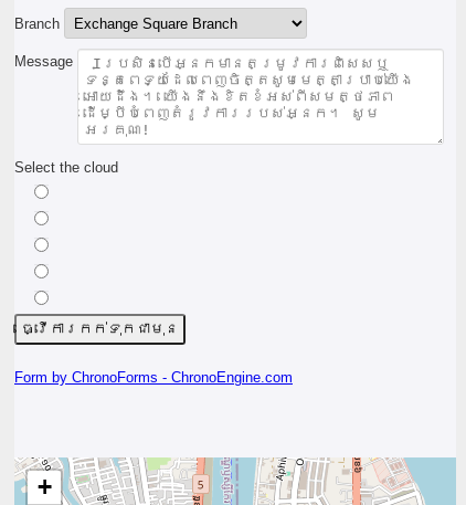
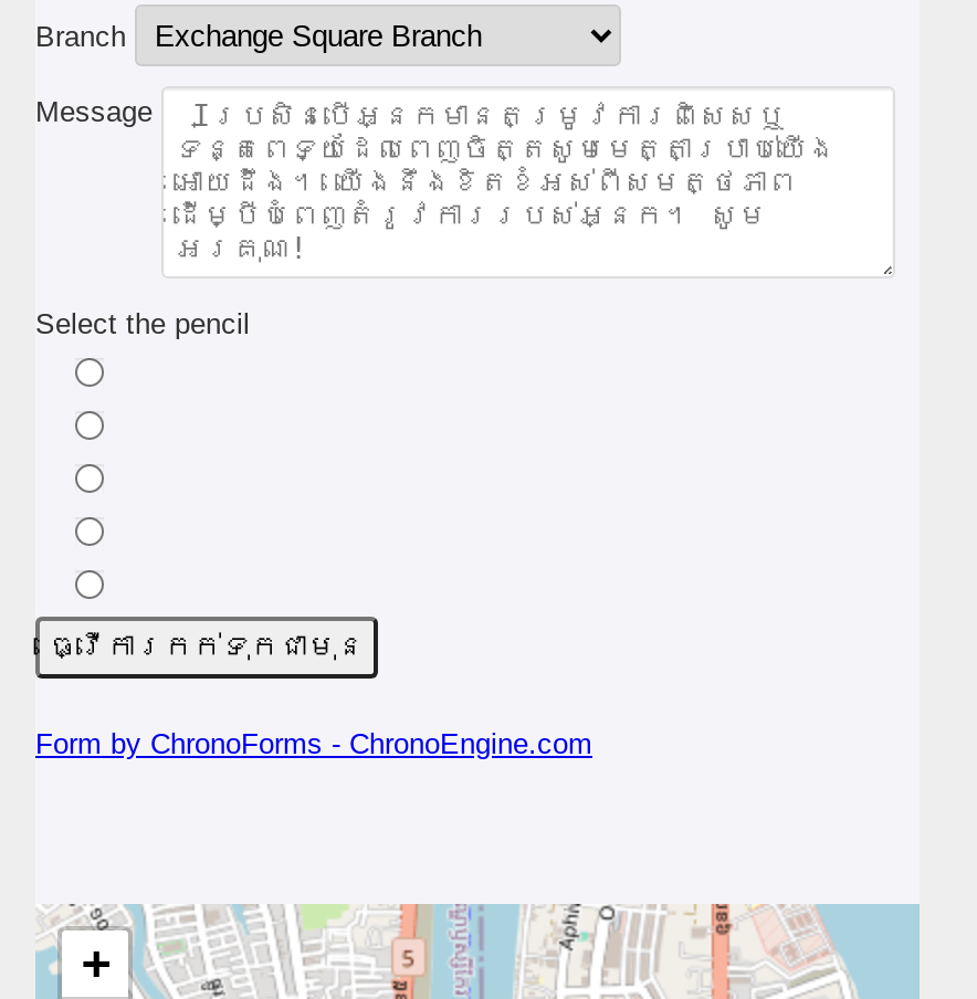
[14,159,118,176] Select the cloud -> [35,307,250,340] Select the pencil

